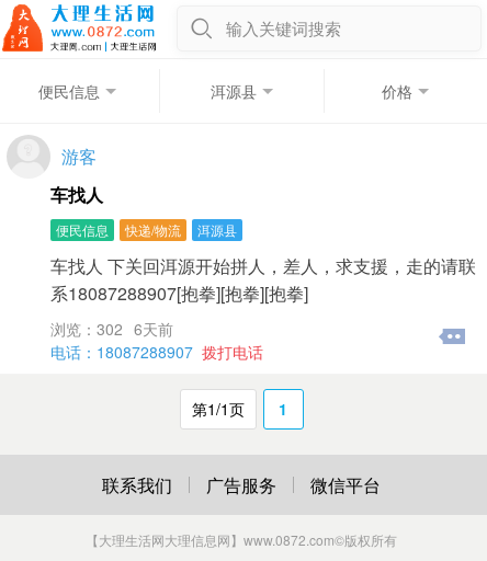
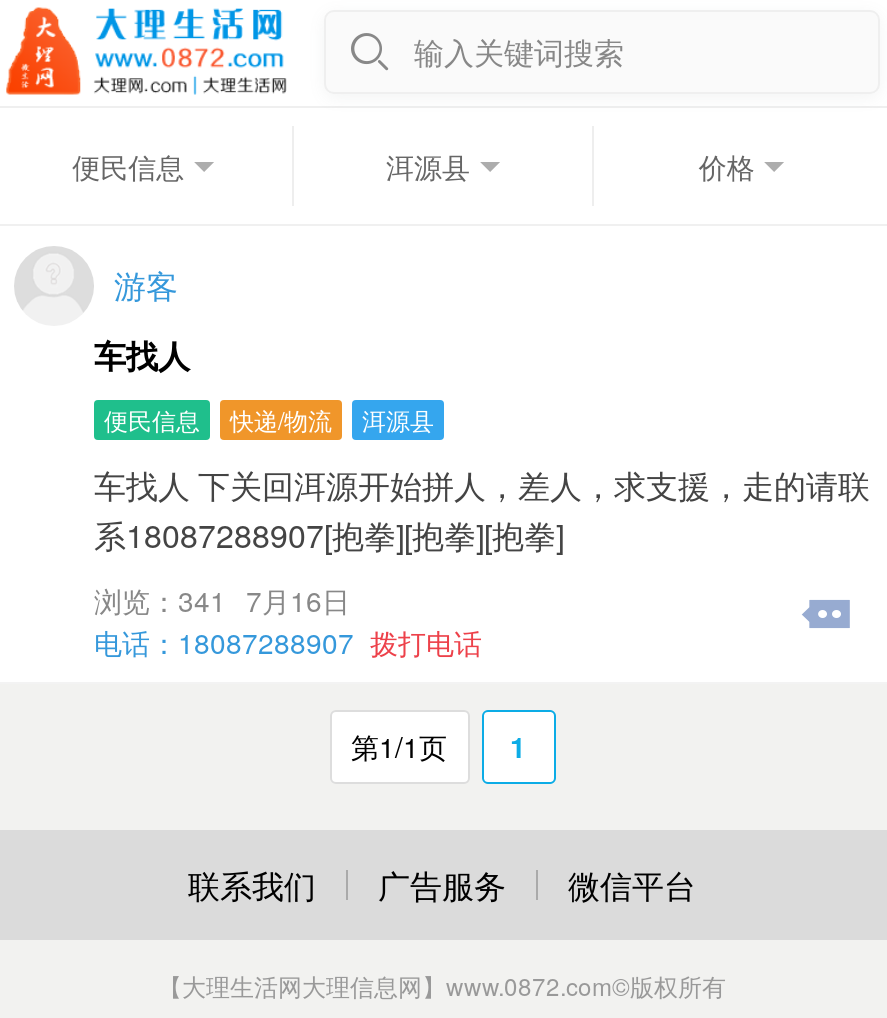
[50,318,173,340] 浏览：302 6天前 -> [94,581,350,621] 浏览：341 7月16日

